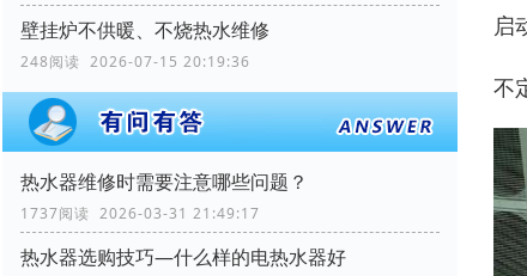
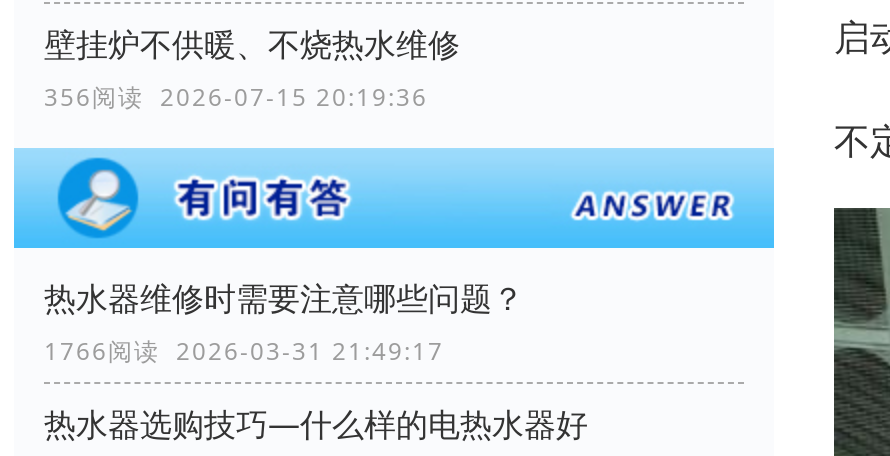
[20,51,250,71] 248阅读 2026-07-15 20:19:36 -> [44,79,428,113] 356阅读 2026-07-15 20:19:36
[20,203,260,223] 1737阅读 2026-03-31 21:49:17 -> [44,333,444,367] 1766阅读 2026-03-31 21:49:17

